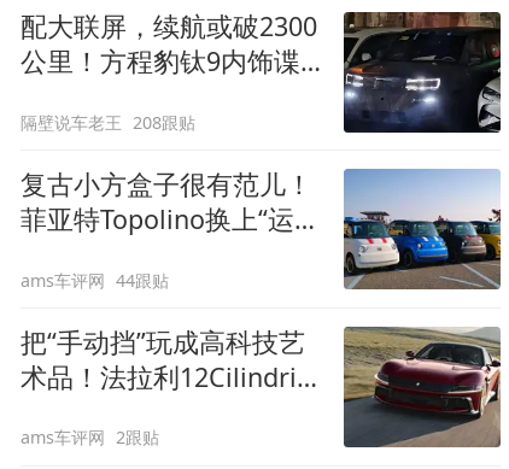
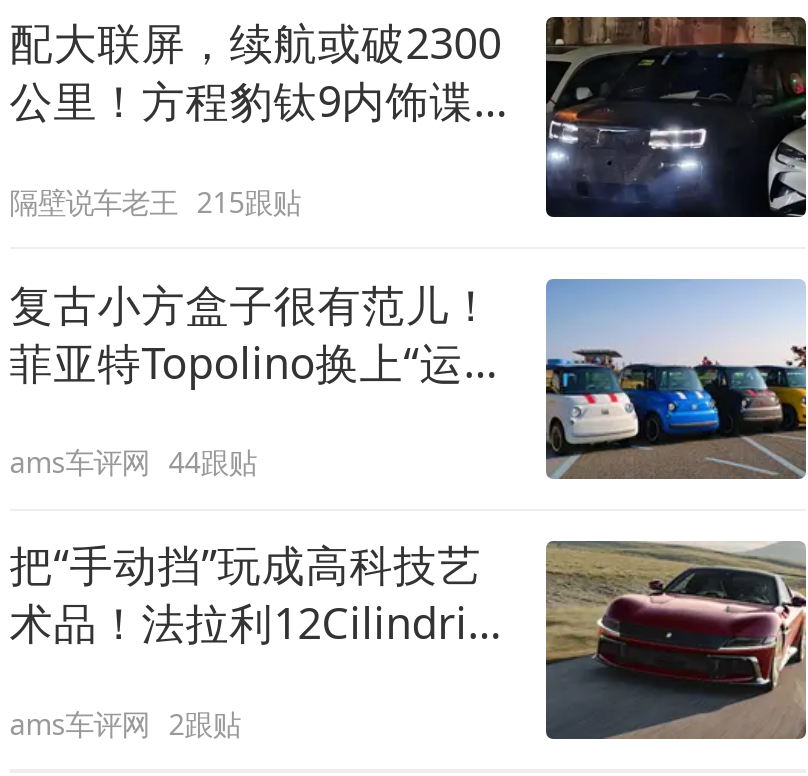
[20,111,196,134] 隔壁说车老王 208跟贴 -> [9,182,301,220] 隔壁说车老王 215跟贴

